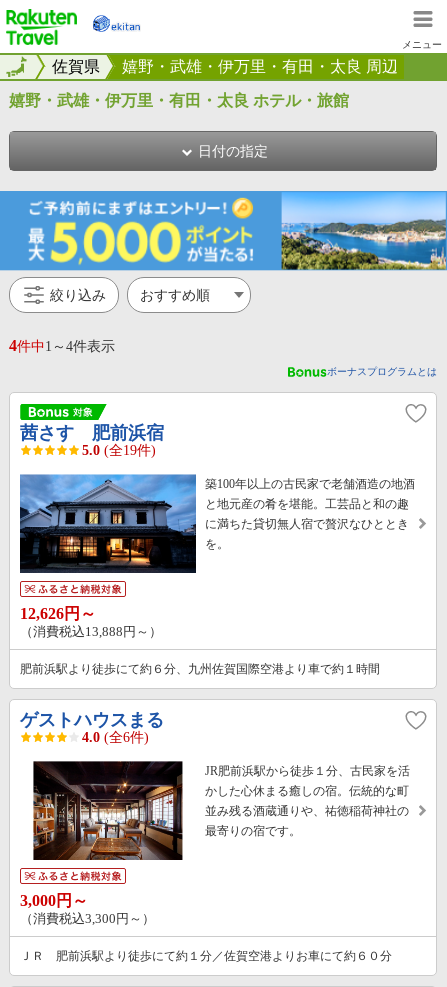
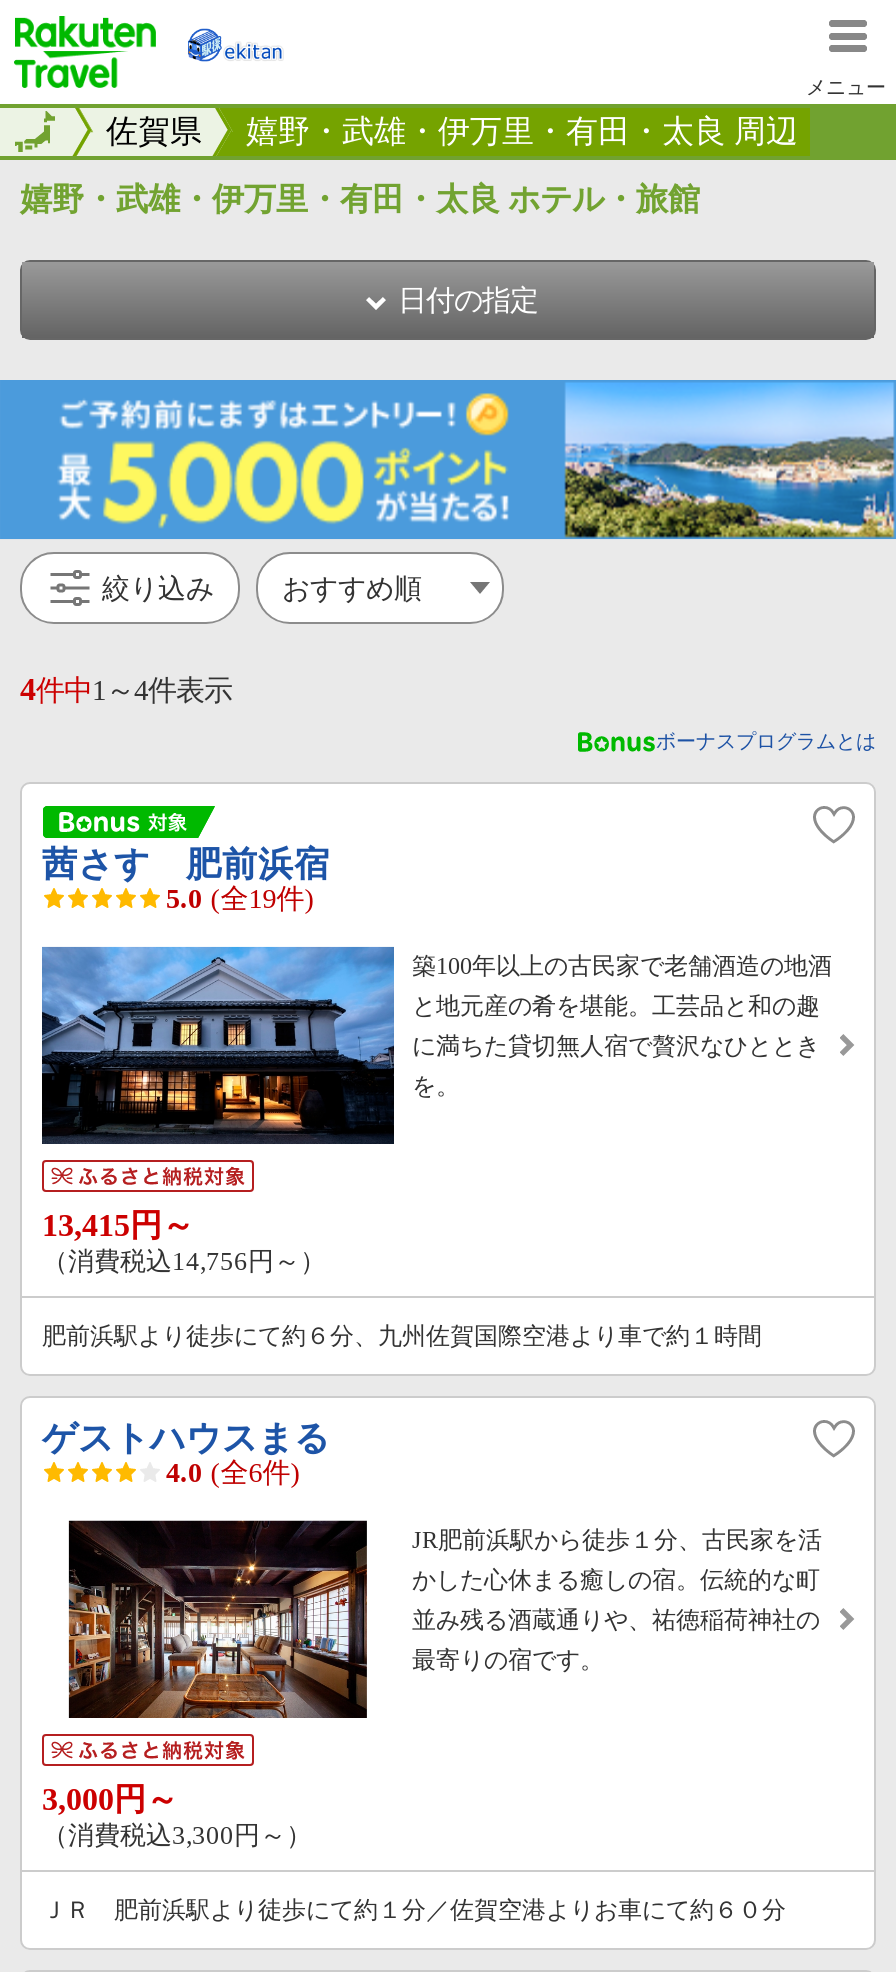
[20,605,96,622] 12,626円～ -> [42,1208,194,1242] 13,415円～
[20,625,162,639] （消費税込13,888円～） -> [42,1248,326,1276] （消費税込14,756円～）

